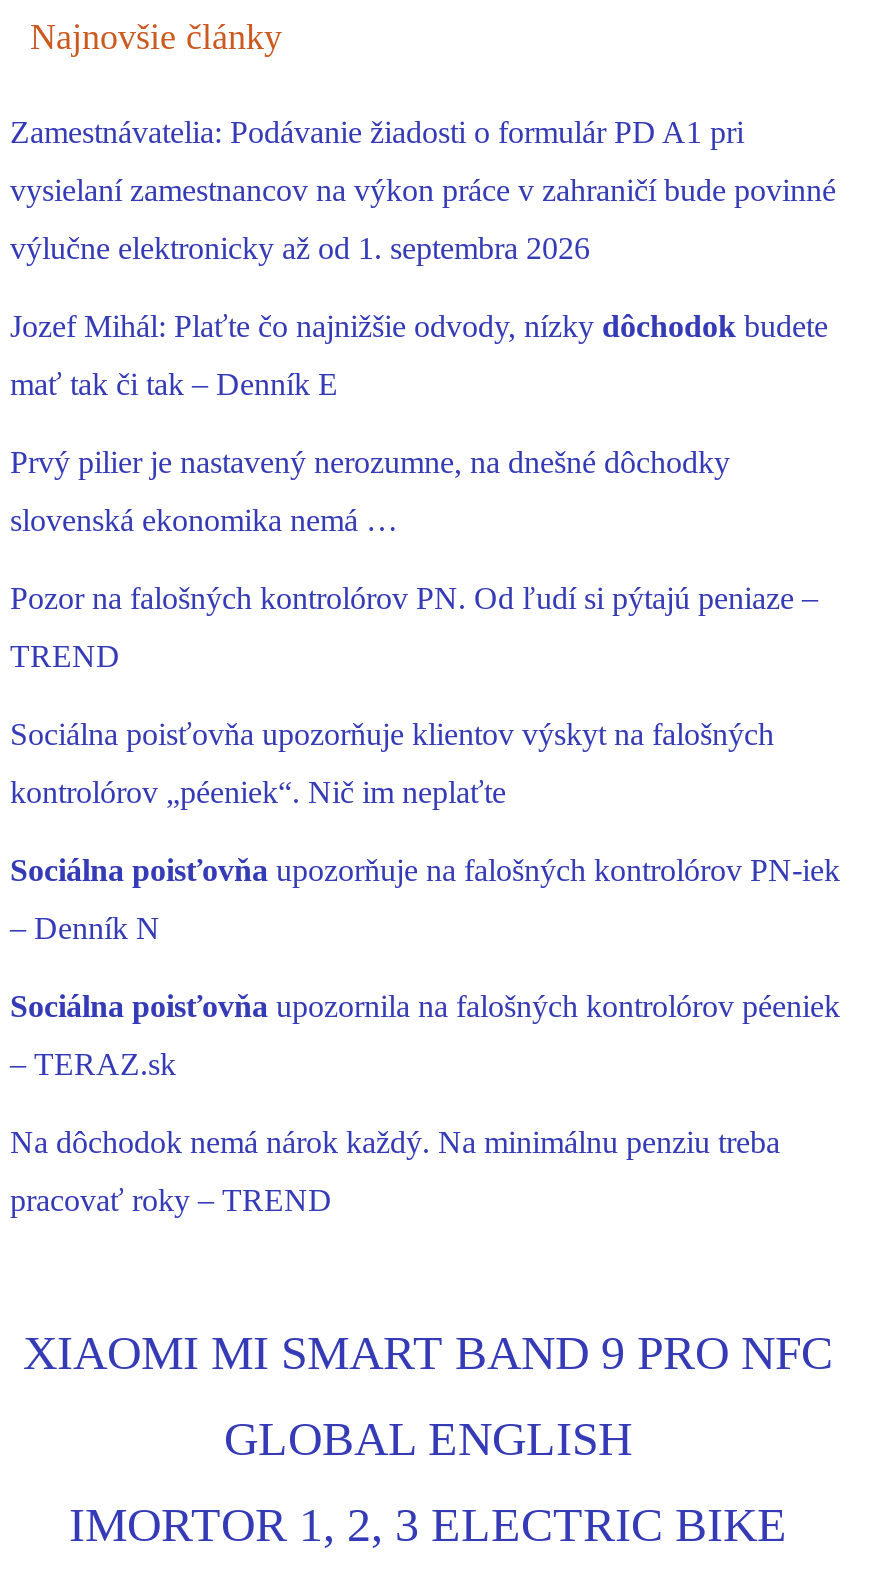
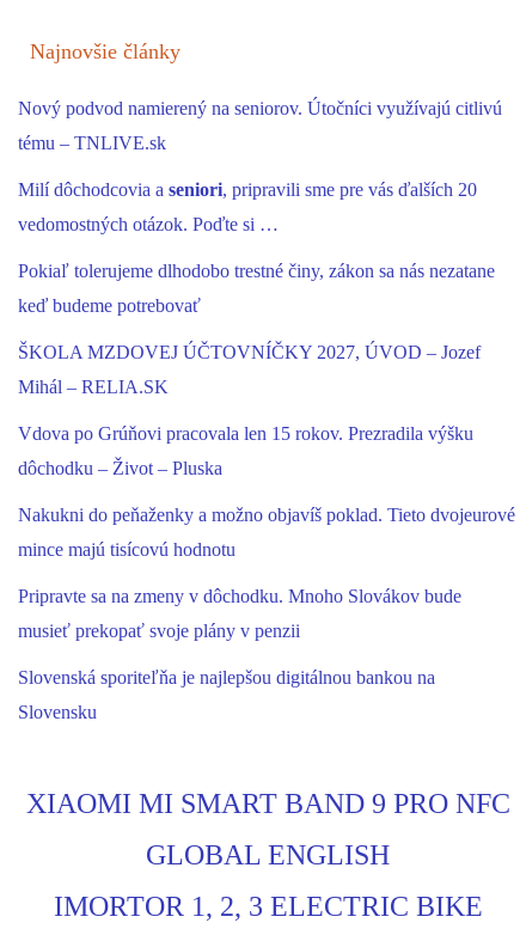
[10,115,840,1219] Zamestnávatelia: Podávanie žiadosti o formulár PD A1 pri | vysielaní zamestnancov na výkon práce v zahraničí bude povinné | výlučne elektronicky až od 1. septembra 2026 | Jozef Mihál: Plaťte čo najnižšie odvody, nízky dôchodok budete | mať tak či tak – Denník E | Prvý pilier je nastavený nerozumne, na dnešné dôchodky | slovenská ekonomika nemá … | Pozor na falošných kontrolórov PN. Od ľudí si pýtajú peniaze – | TREND | Sociálna poisťovňa upozorňuje klientov výskyt na falošných | kontrolórov „péeniek“. Nič im neplaťte | Sociálna poisťovňa upozorňuje na falošných kontrolórov PN-iek | – Denník N | Sociálna poisťovňa upozornila na falošných kontrolórov péeniek | – TERAZ.sk | Na dôchodok nemá nárok každý. Na minimálnu penziu treba | pracovať roky – TREND -> [18,98,515,723] Nový podvod namierený na seniorov. Útočníci využívajú citlivú | tému – TNLIVE.sk | Milí dôchodcovia a seniori, pripravili sme pre vás ďalších 20 | vedomostných otázok. Poďte si … | Pokiaľ tolerujeme dlhodobo trestné činy, zákon sa nás nezatane | keď budeme potrebovať | ŠKOLA MZDOVEJ ÚČTOVNÍČKY 2027, ÚVOD – Jozef | Mihál – RELIA.SK | Vdova po Grúňovi pracovala len 15 rokov. Prezradila výšku | dôchodku – Život – Pluska | Nakukni do peňaženky a možno objavíš poklad. Tieto dvojeurové | mince majú tisícovú hodnotu | Pripravte sa na zmeny v dôchodku. Mnoho Slovákov bude | musieť prekopať svoje plány v penzii | Slovenská sporiteľňa je najlepšou digitálnou bankou na | Slovensku

